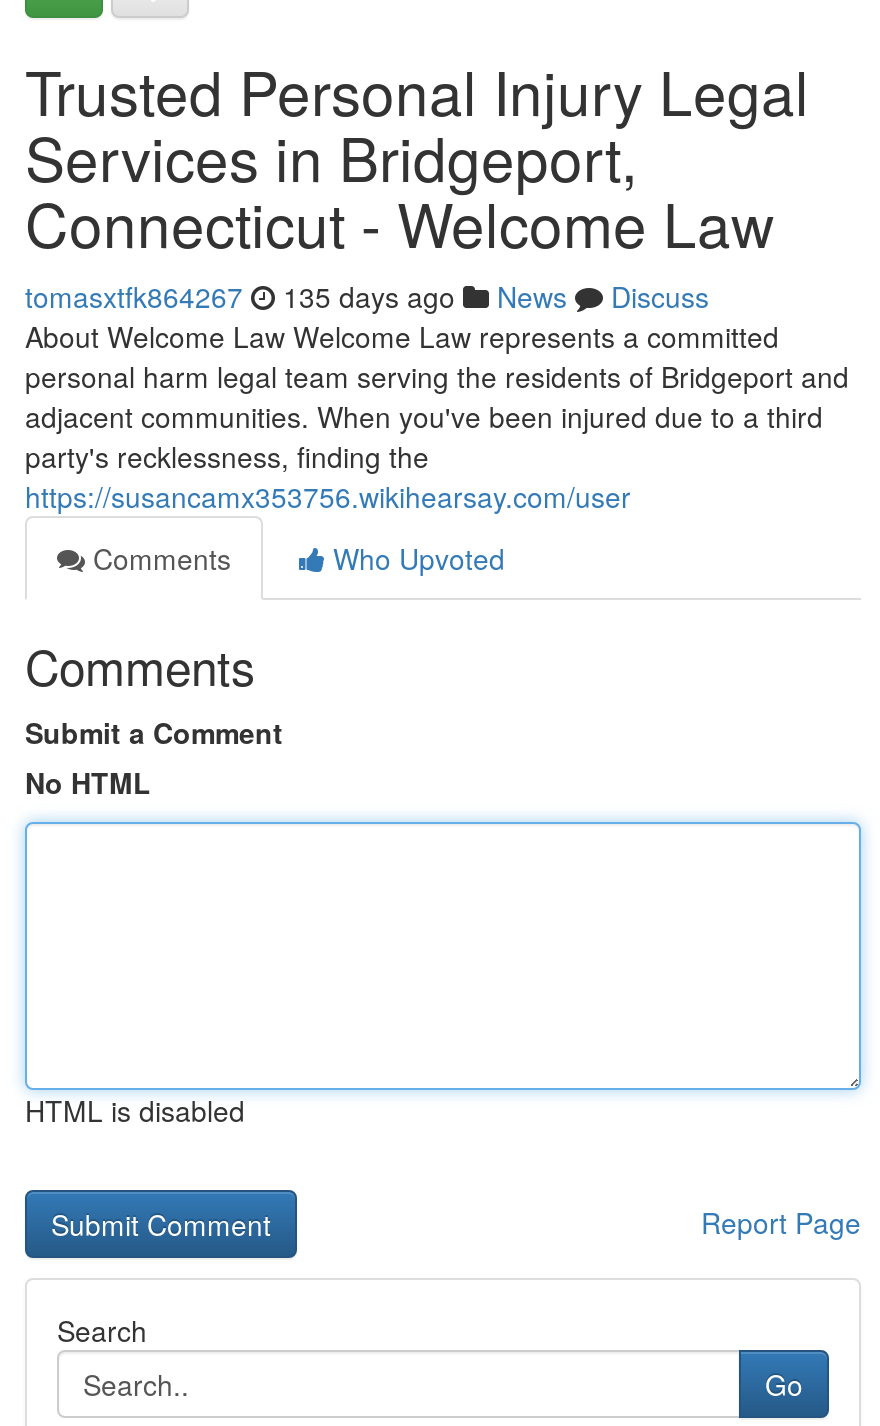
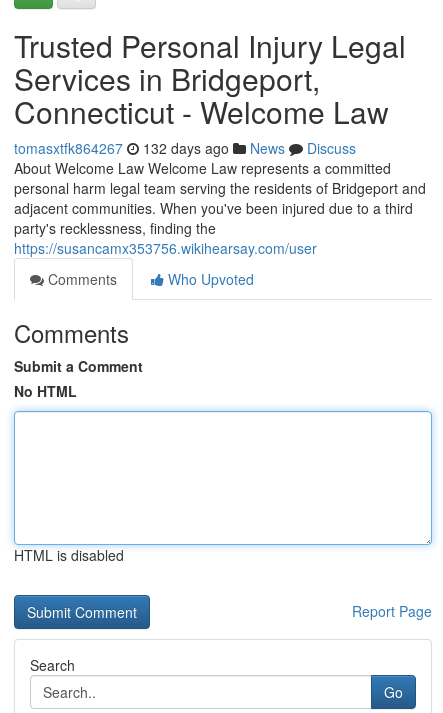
[25,276,709,316] tomasxtfk864267 135 days ago News Discuss -> [14,138,356,158] tomasxtfk864267 132 days ago News Discuss

